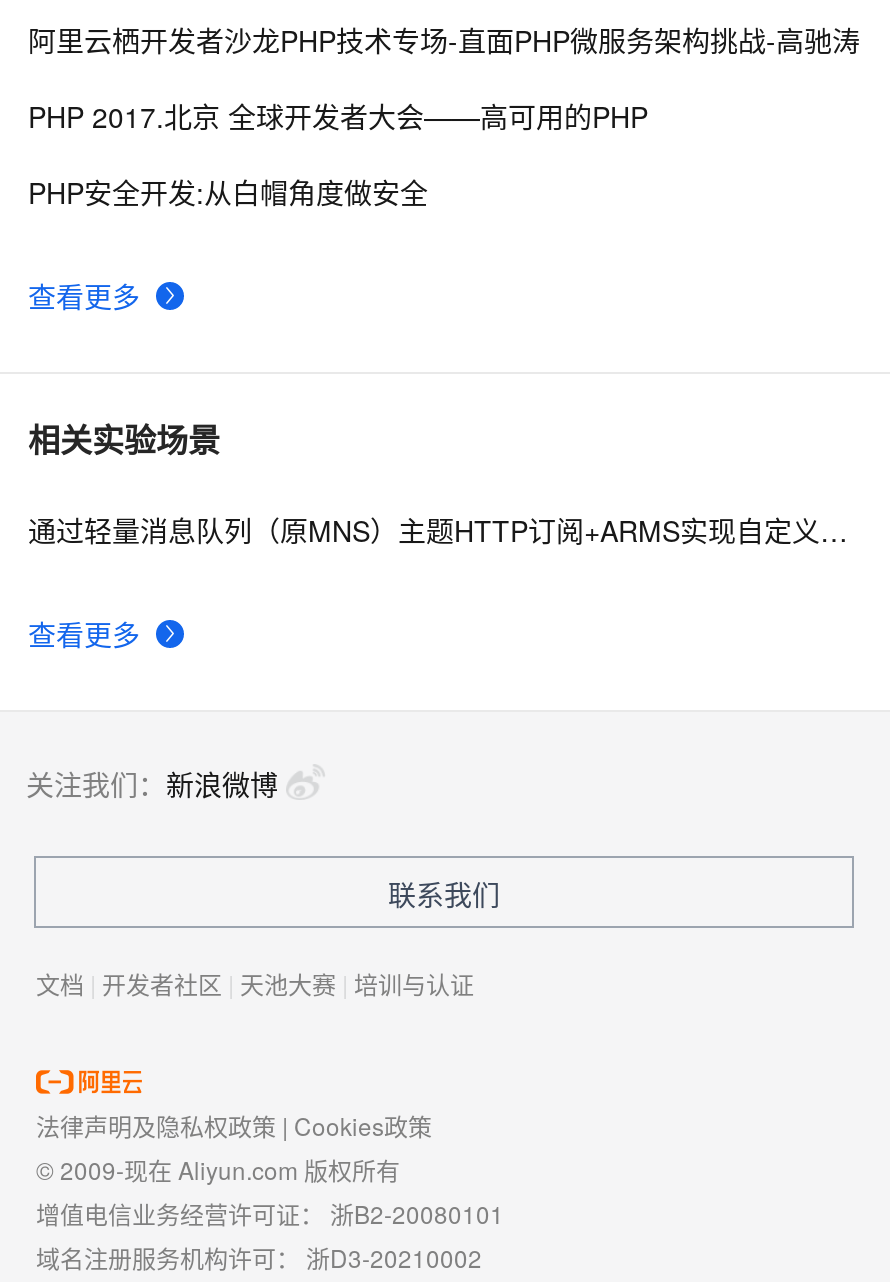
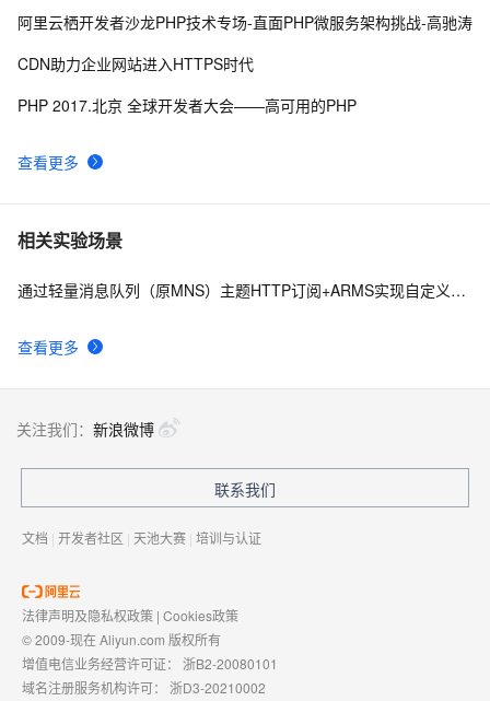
none -> [17,52,254,74] CDN助力企业网站进入HTTPS时代
moved [28,96,648,136] -> [17,94,357,116]: PHP 2017.北京 全球开发者大会——高可用的PHP
[28,172,428,212] PHP安全开发:从白帽角度做安全 -> none

